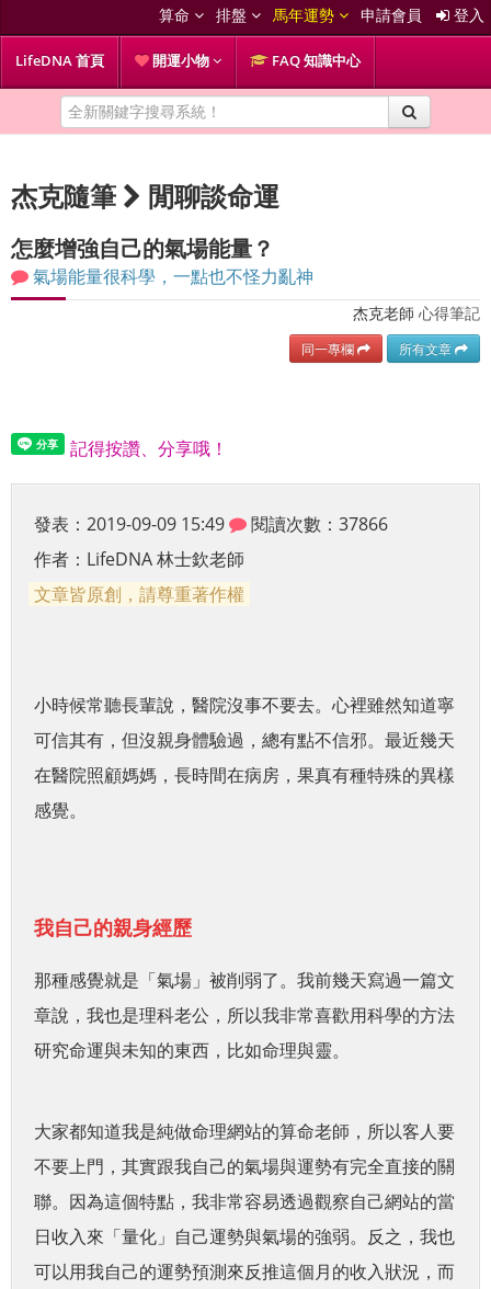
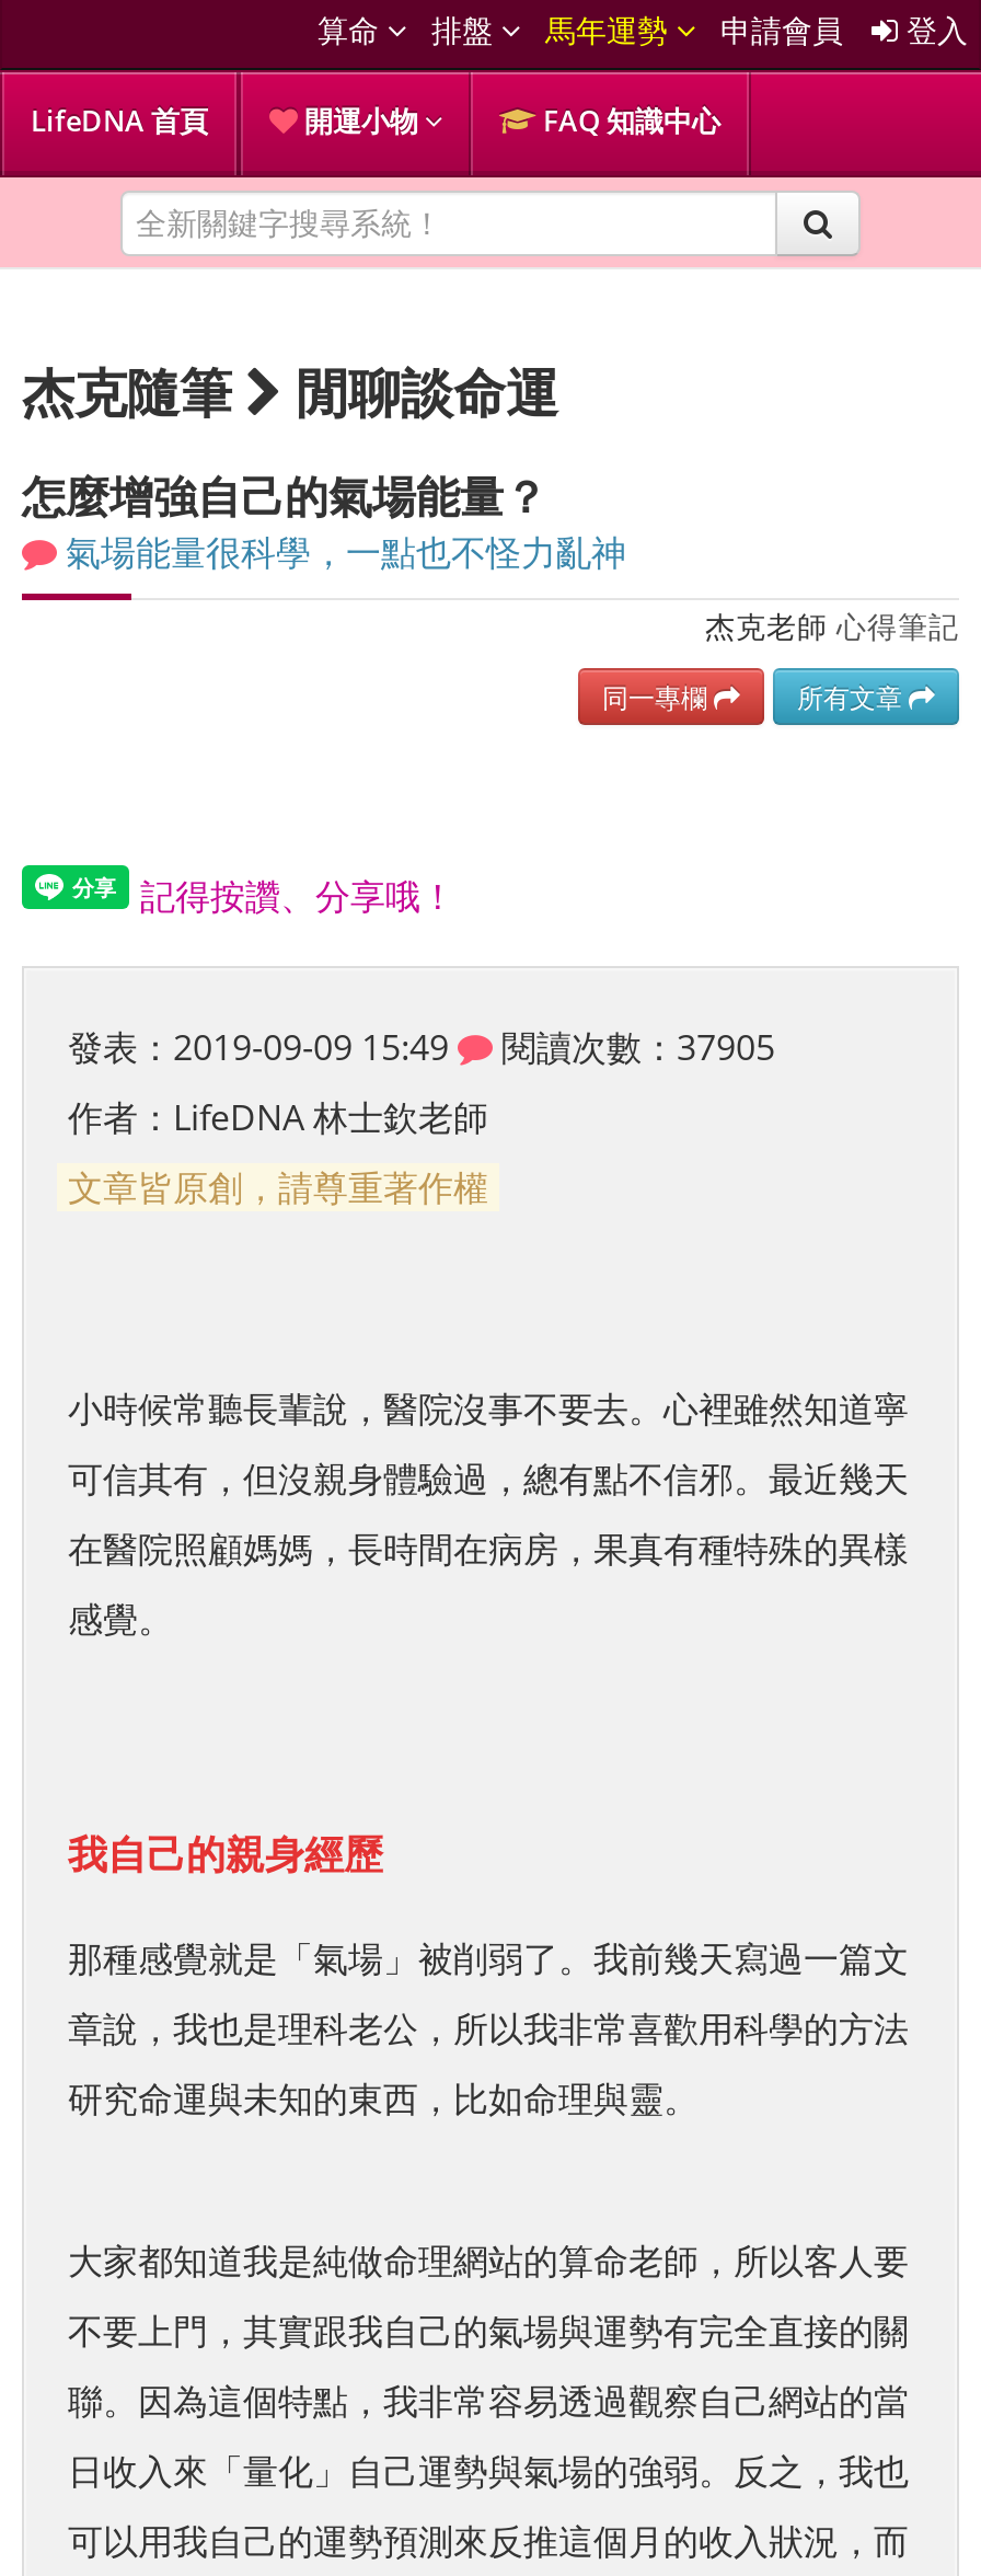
[34,512,388,536] 發表：2019-09-09 15:49 閱讀次數：37866 -> [68,1022,775,1070] 發表：2019-09-09 15:49 閱讀次數：37905

